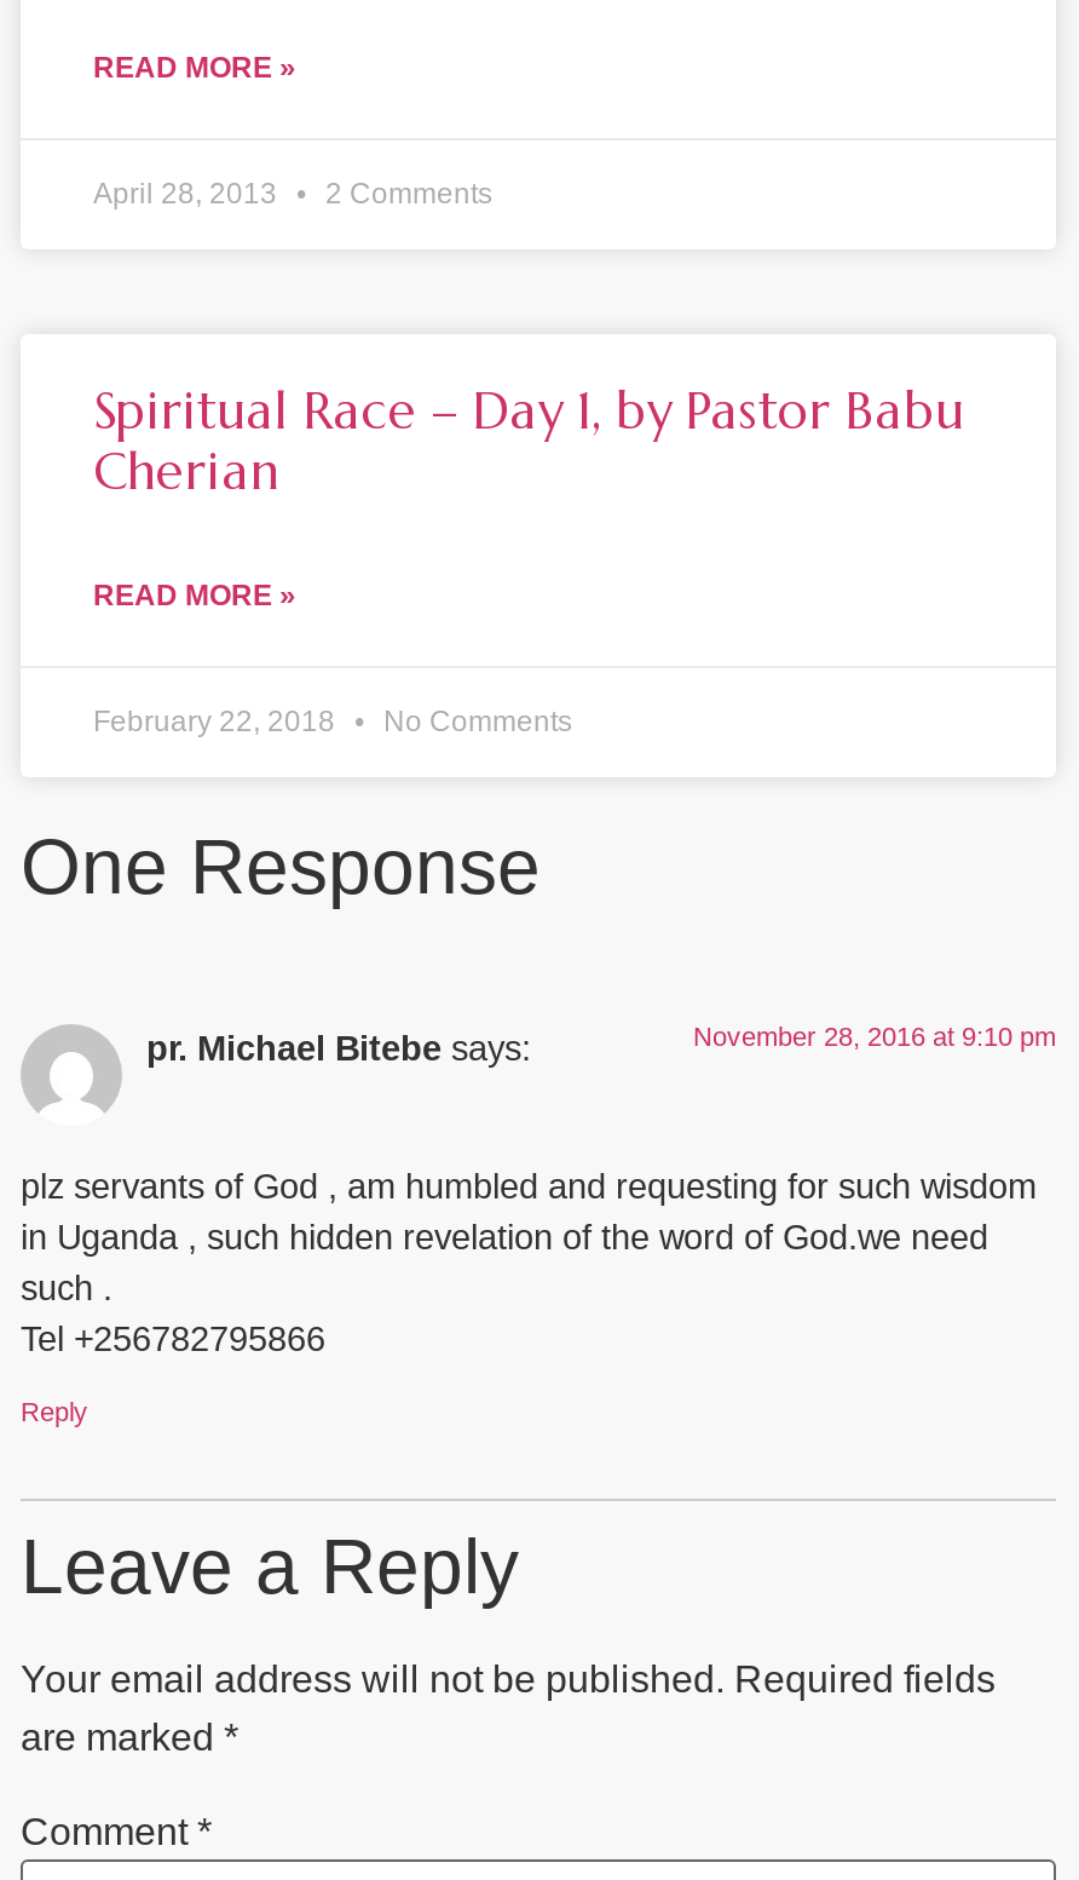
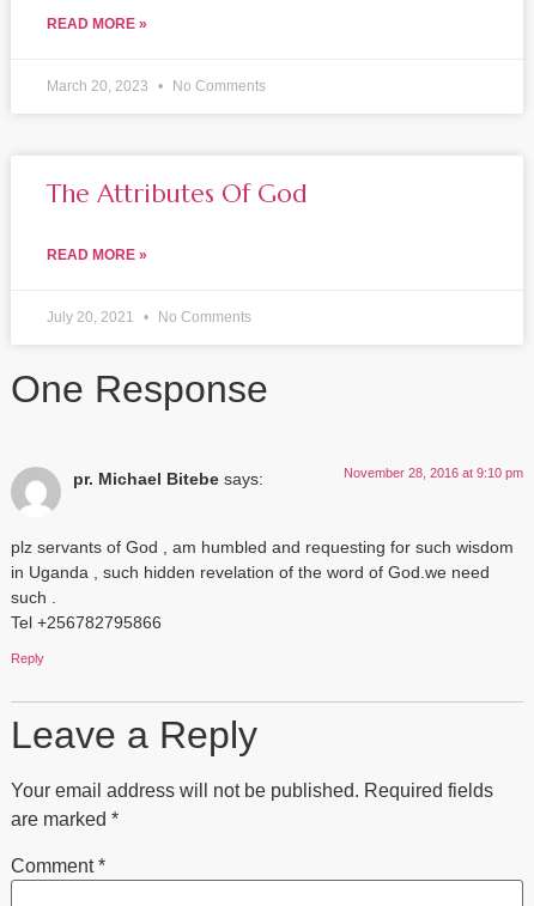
[93,177,492,211] April 28, 2013 | 2 Comments -> [47,78,266,95] March 20, 2023 | No Comments
[93,381,964,504] Spiritual Race – Day 1, by Pastor Babu | Cherian -> [47,179,308,210] The Attributes Of God
[93,705,572,739] February 22, 2018 No Comments -> [47,309,251,326] July 20, 2021 No Comments

